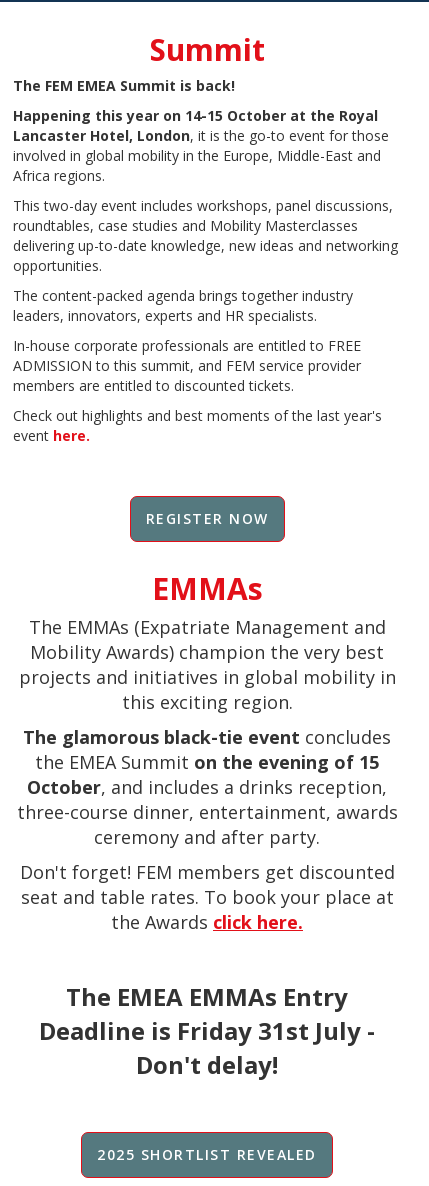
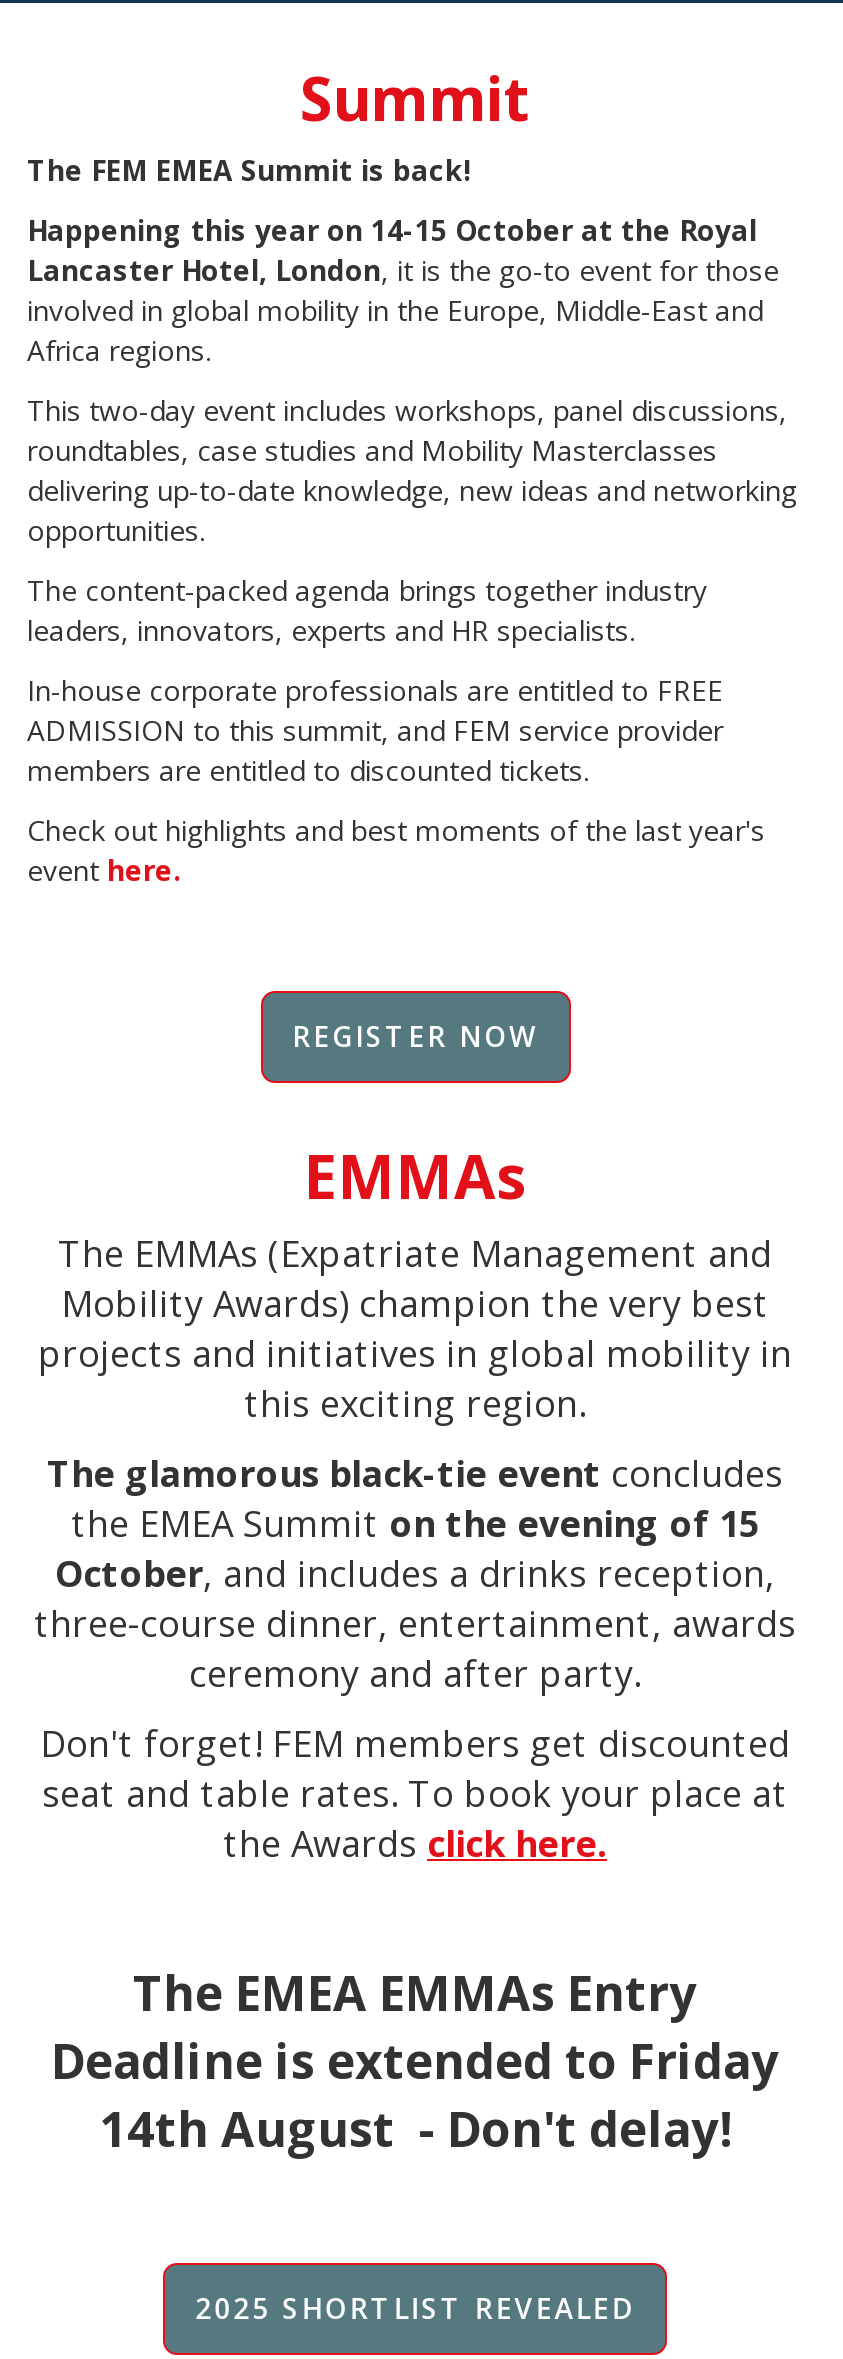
[39,1014,375,1081] Deadline is Friday 31st July - | Don't delay! -> [51,2027,779,2161] Deadline is extended to Friday | 14th August - Don't delay!

